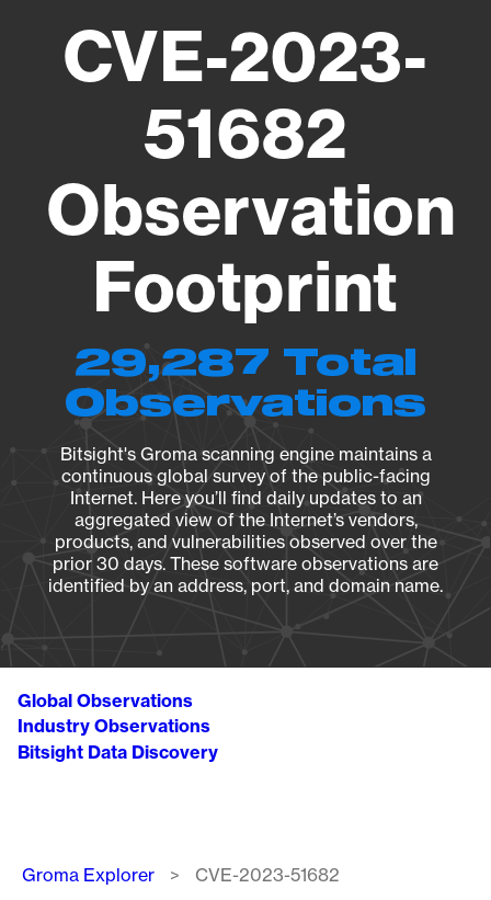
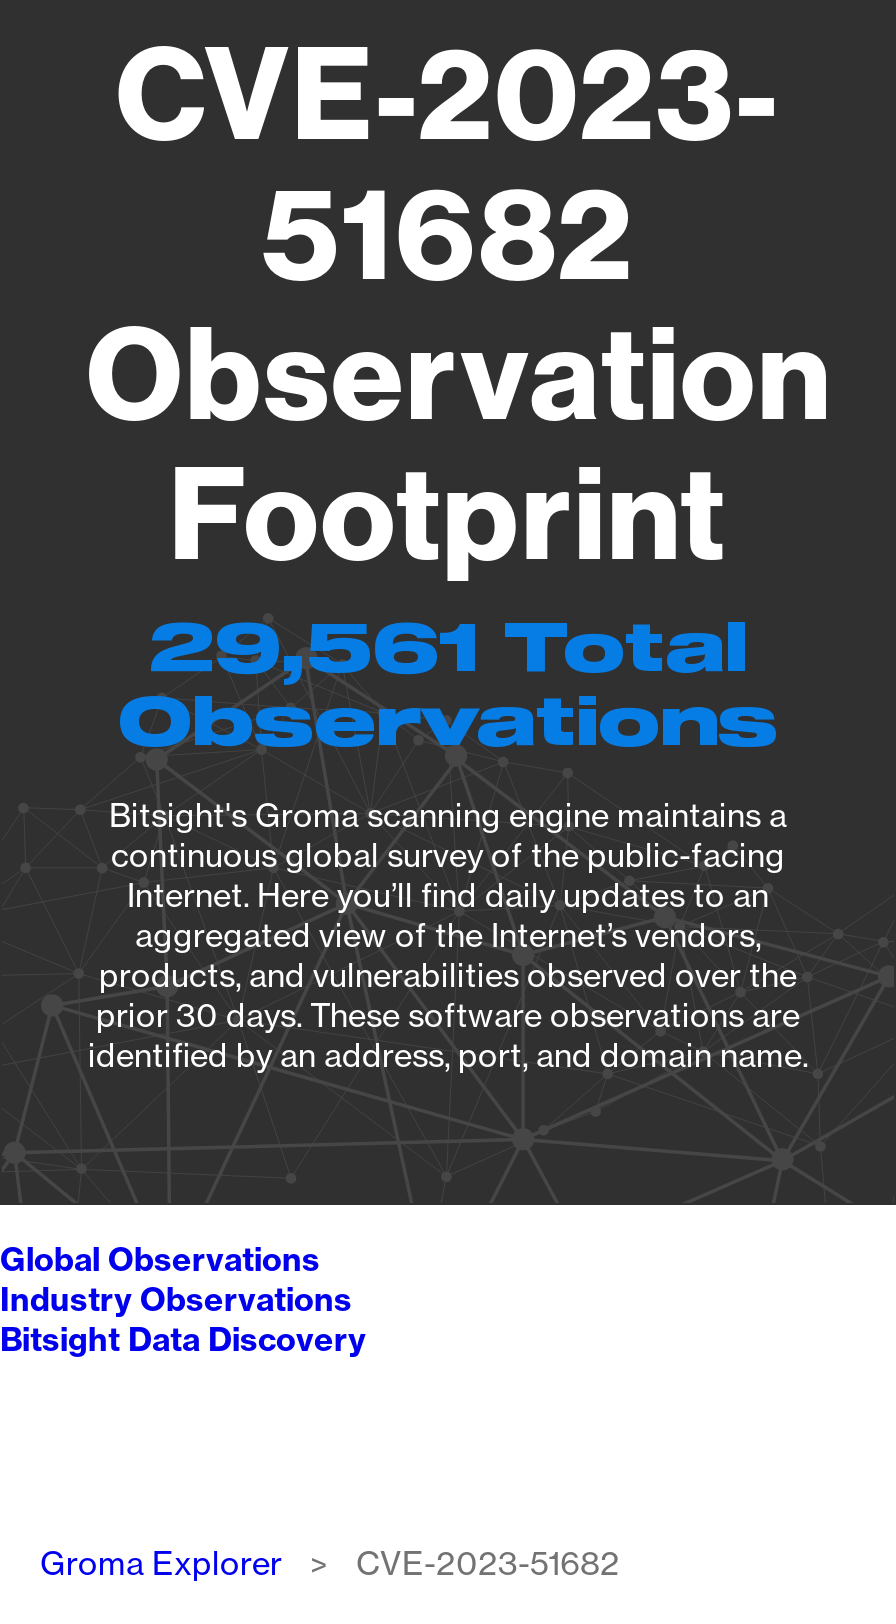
[75,345,416,383] 29,287 Total -> [149,617,747,685] 29,561 Total

